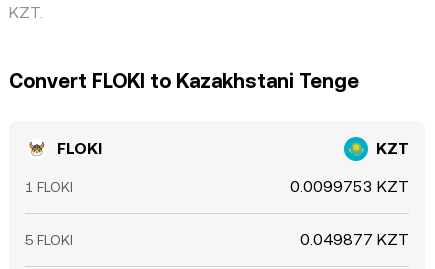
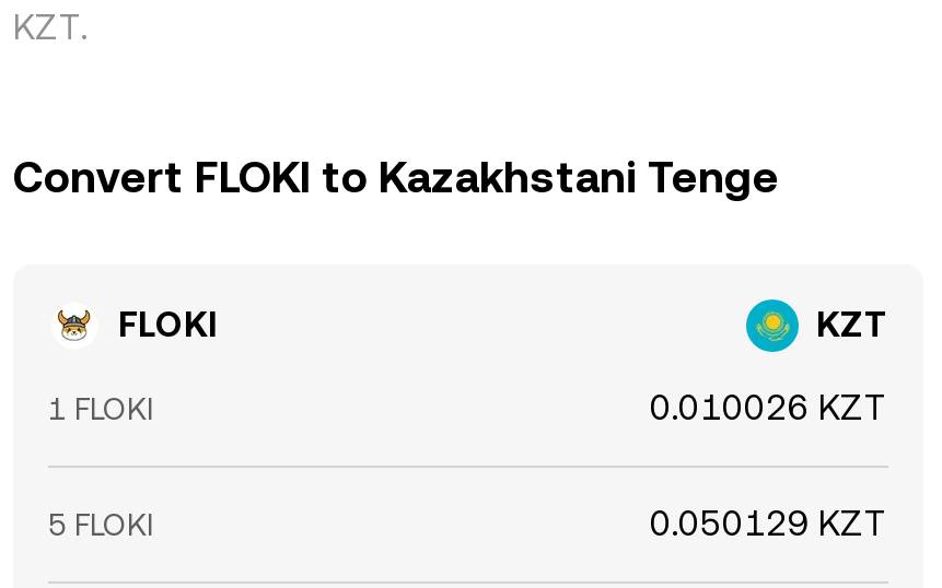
[290,177,409,196] 0.0099753 KZT -> [650,387,888,428] 0.010026 KZT
[300,230,409,249] 0.049877 KZT -> [650,503,888,544] 0.050129 KZT

